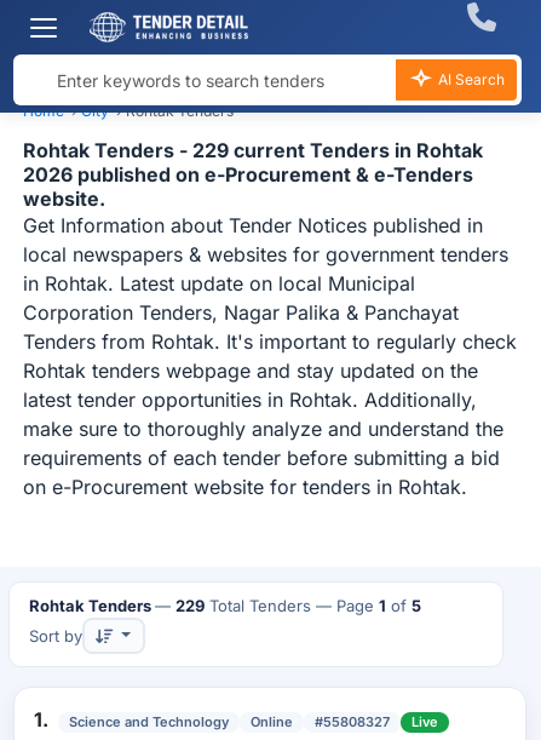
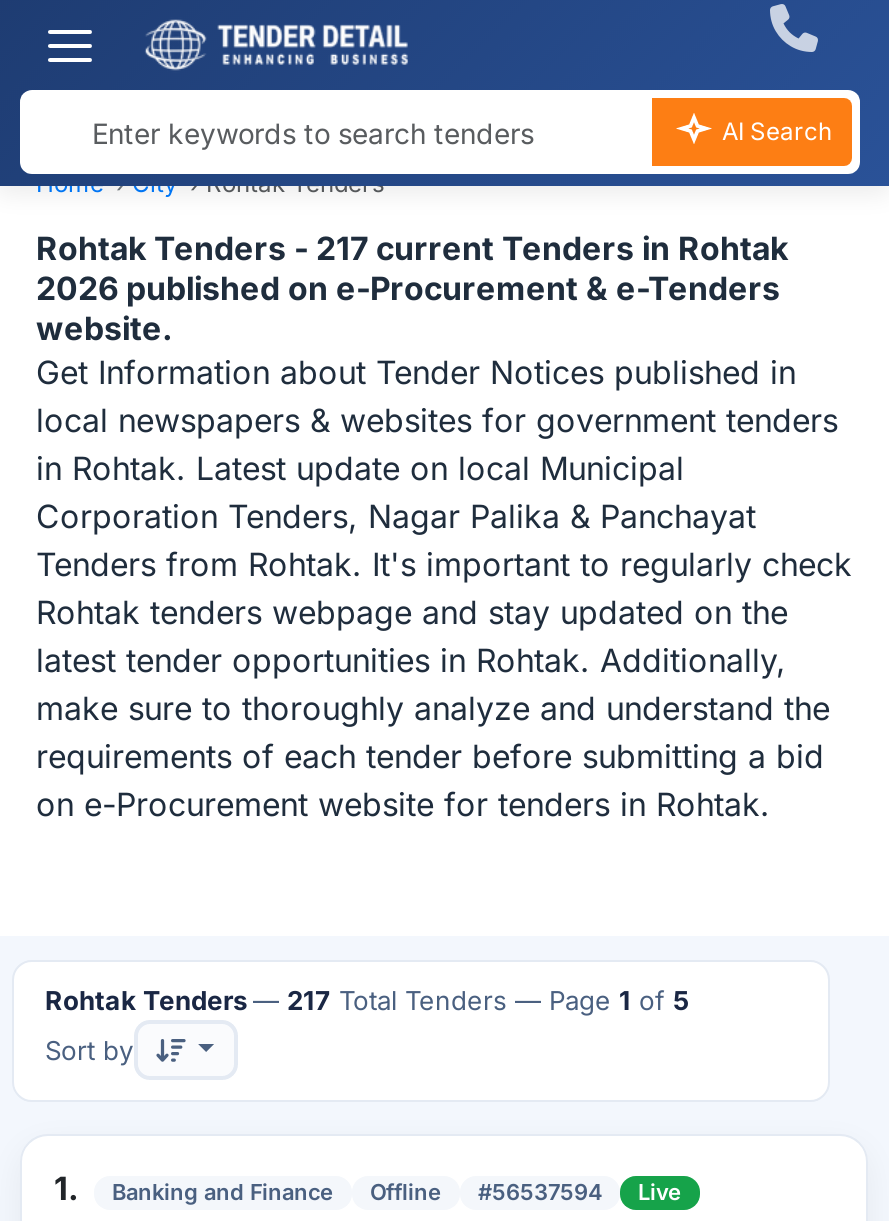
[23,138,483,162] Rohtak Tenders - 229 current Tenders in Rohtak -> [36,228,788,268] Rohtak Tenders - 217 current Tenders in Rohtak
[28,596,421,615] Rohtak Tenders — 229 Total Tenders — Page 1 of 5 -> [45,984,689,1016] Rohtak Tenders — 217 Total Tenders — Page 1 of 5
[69,713,390,730] Science and Technology | Online | #55808327 -> [112,1178,602,1206] Banking and Finance | Offline | #56537594

